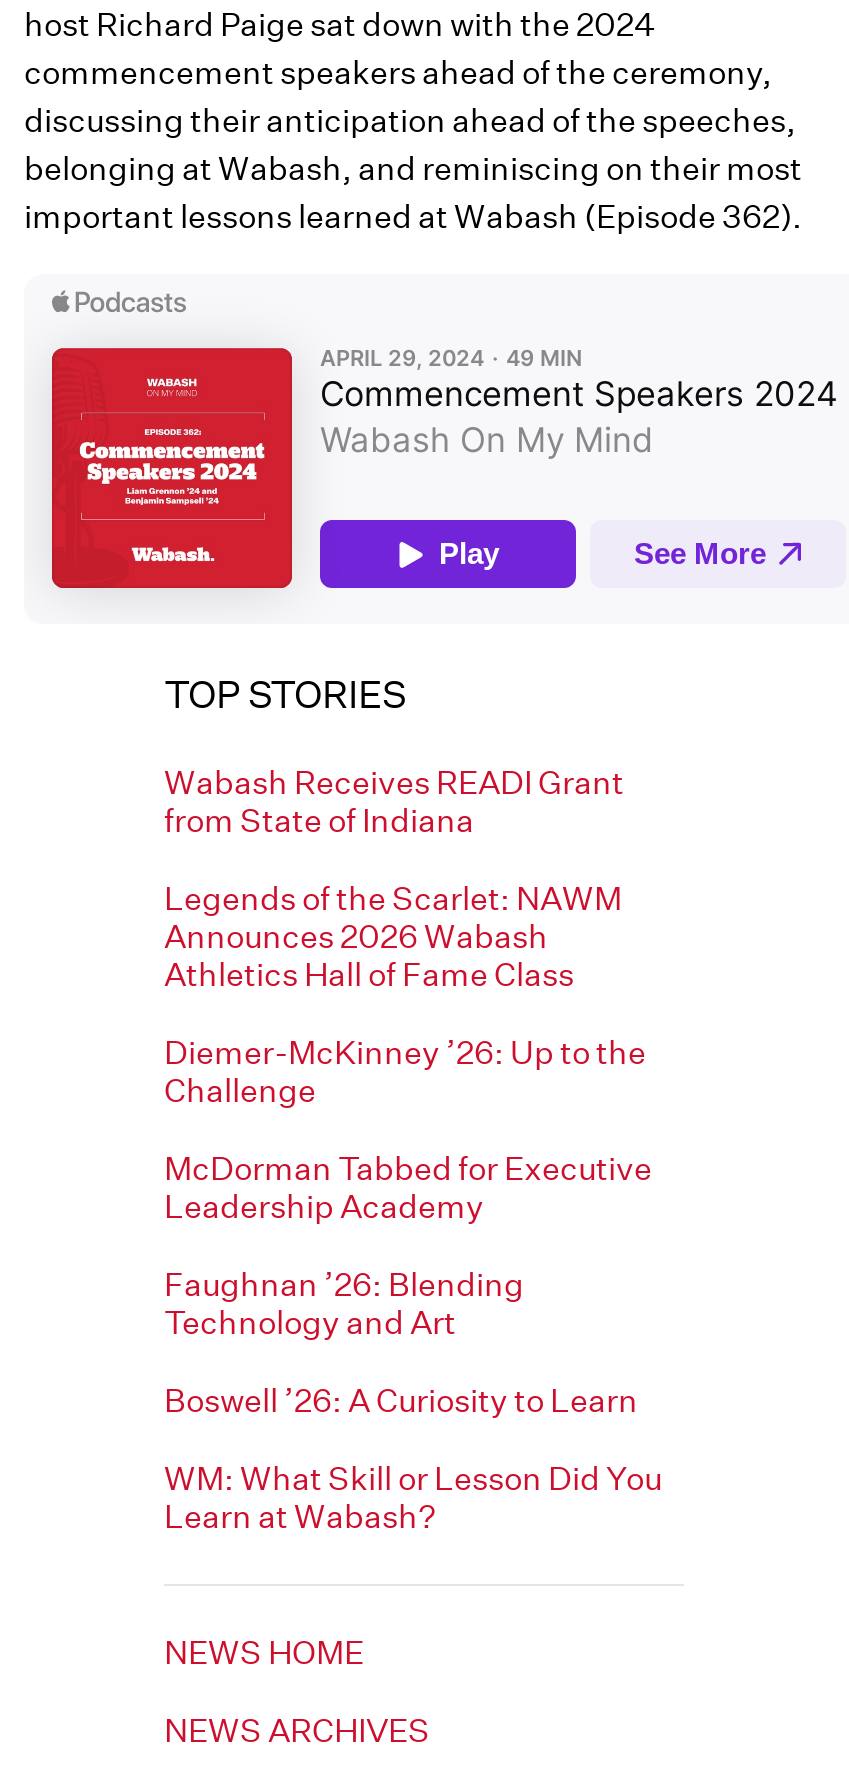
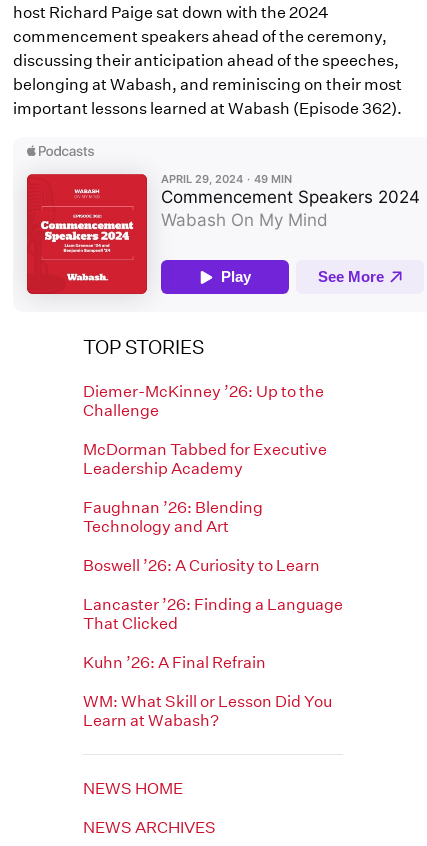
[164,764,624,994] Wabash Receives READI Grant | from State of Indiana | Legends of the Scarlet: NAWM | Announces 2026 Wabash | Athletics Hall of Fame Class -> none
moved [164,1034,652,1420] -> [83,382,327,575]: Diemer-McKinney ’26: Up to the | Challenge | McDorman Tabbed for Executive | Leadership Academy | Faughnan ’26: Blending | Technology and Art | Boswell ’26: A Curiosity to Learn
none -> [83,595,343,672] Lancaster ’26: Finding a Language | That Clicked | Kuhn ’26: A Final Refrain

